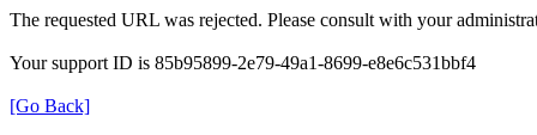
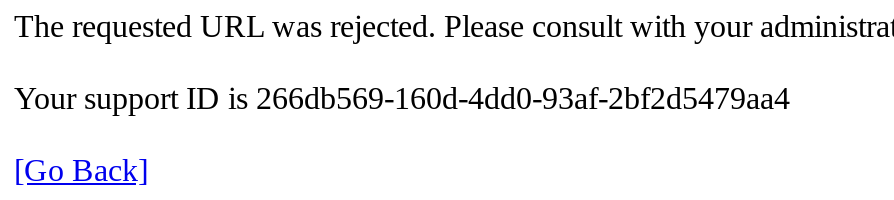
[10,53,476,73] Your support ID is 85b95899-2e79-49a1-8699-e8e6c531bbf4 -> [14,81,790,115] Your support ID is 266db569-160d-4dd0-93af-2bf2d5479aa4

